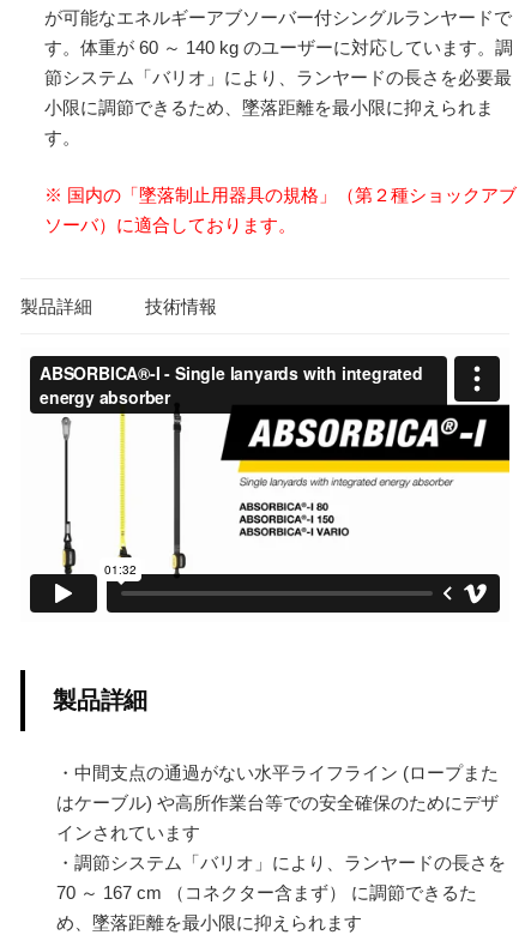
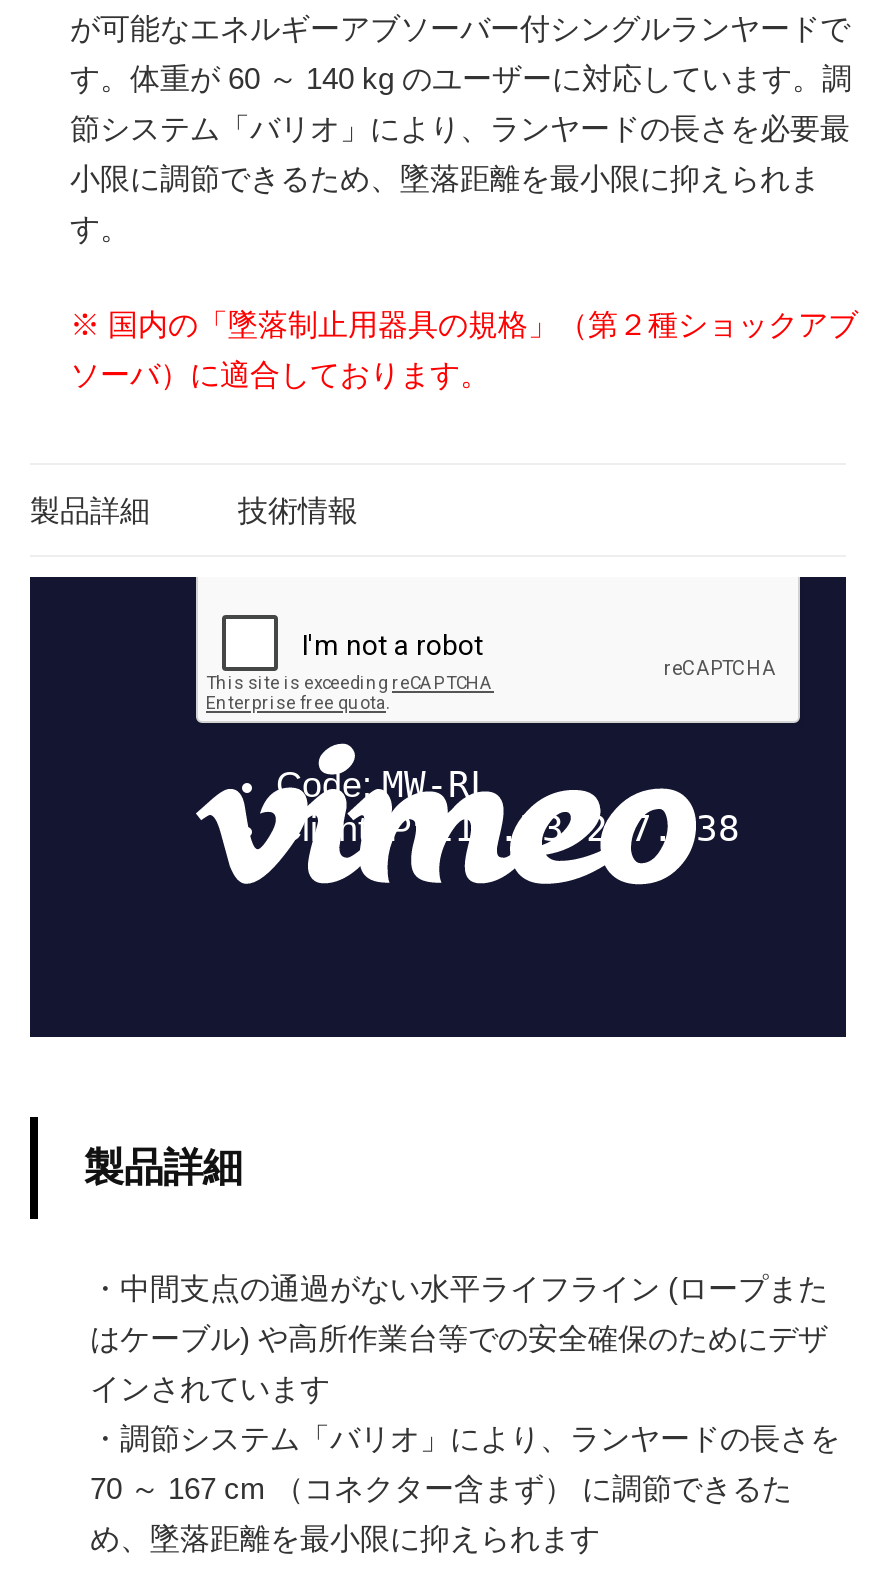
[20,346,511,622] [image] -> [28,575,848,1039] [image]

